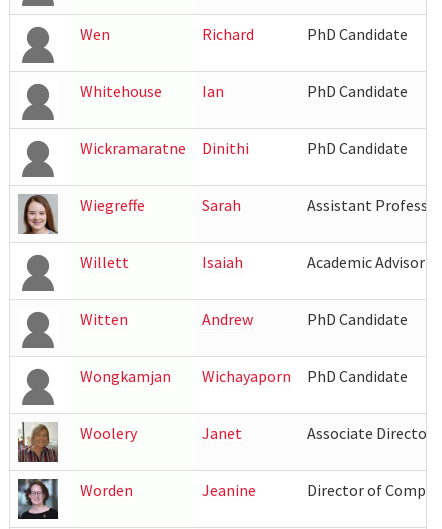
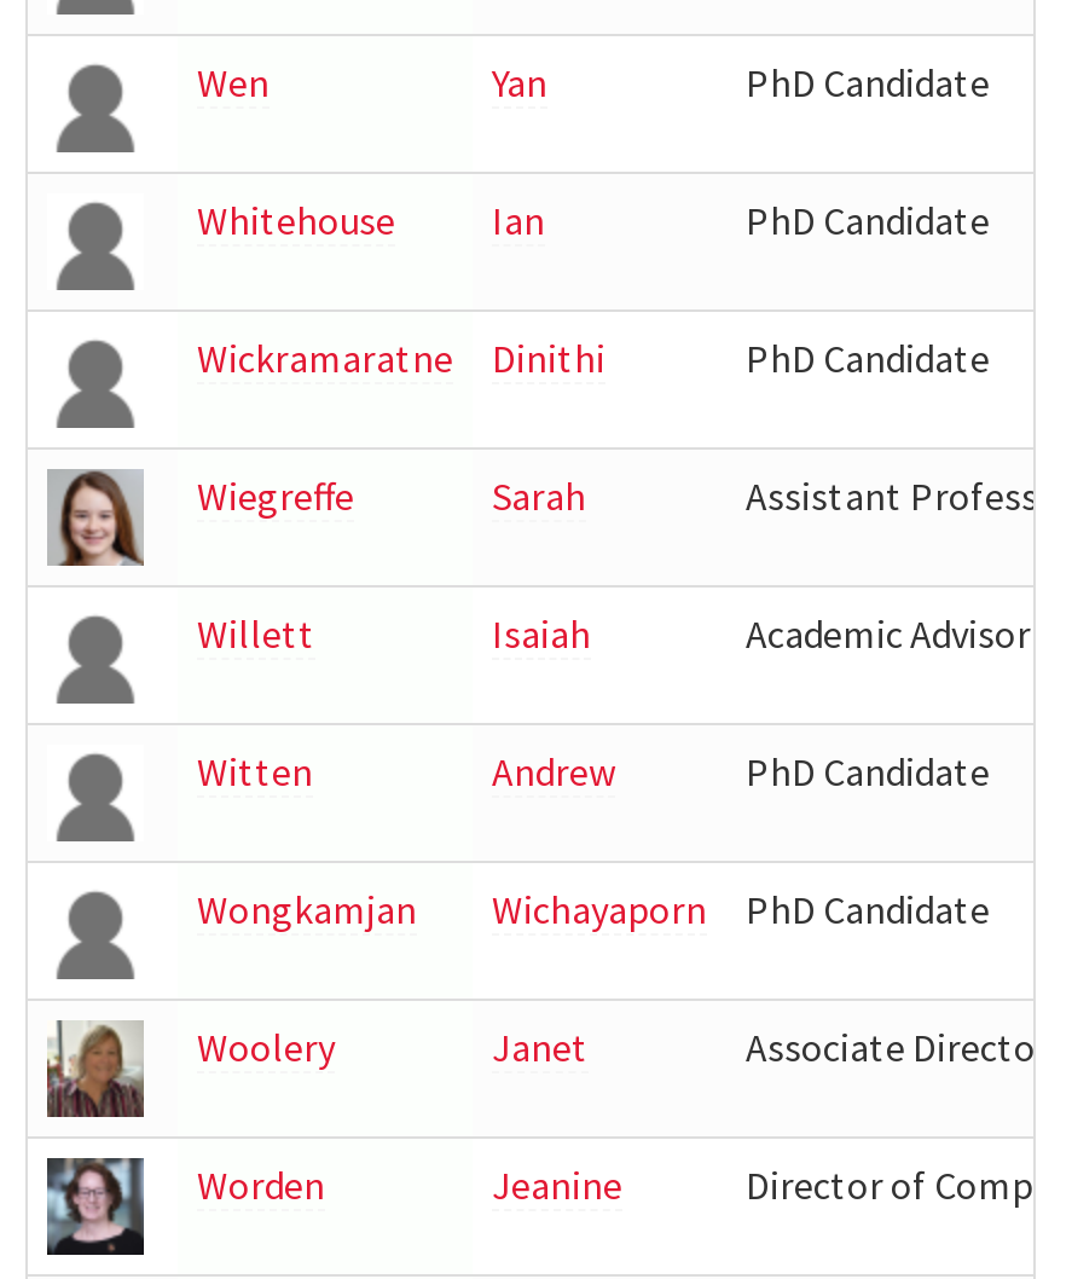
[202,24,254,44] Richard -> [492,59,547,107] Yan

